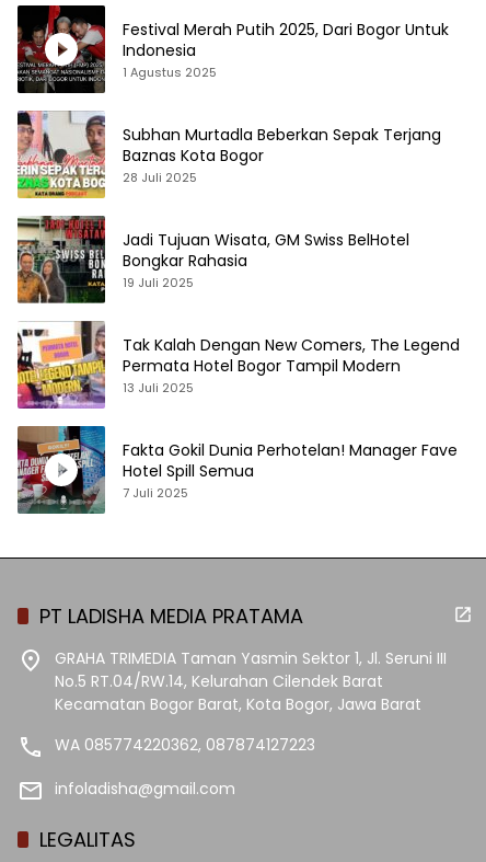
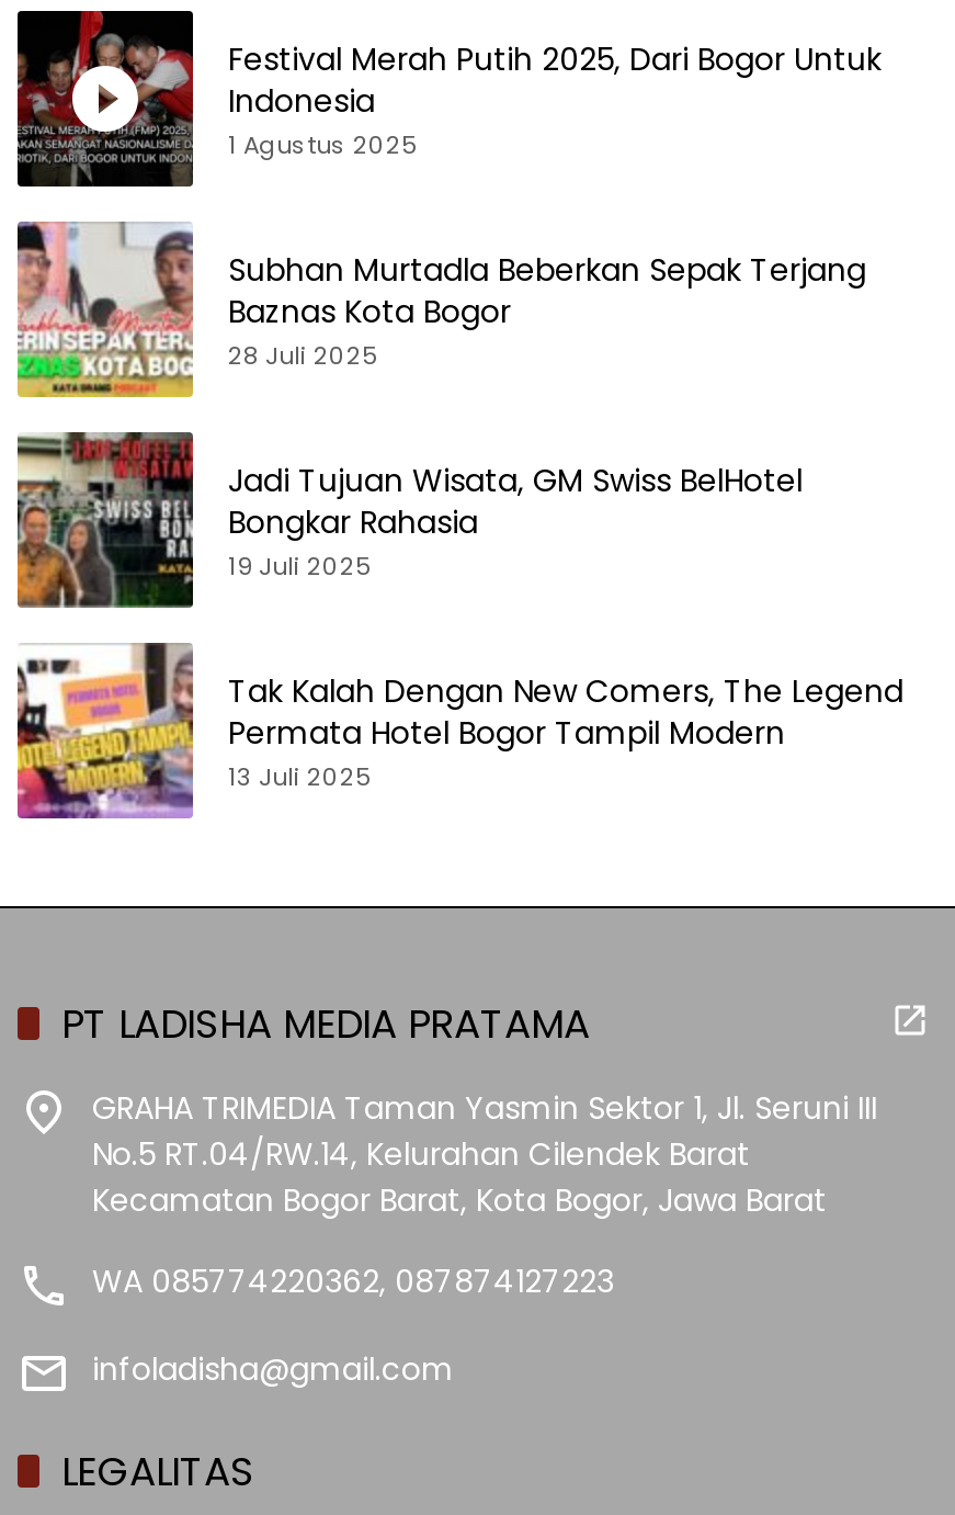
[16,425,458,515] [image] | Fakta Gokil Dunia Perhotelan! Manager Fave | Hotel Spill Semua | 7 Juli 2025 -> none

